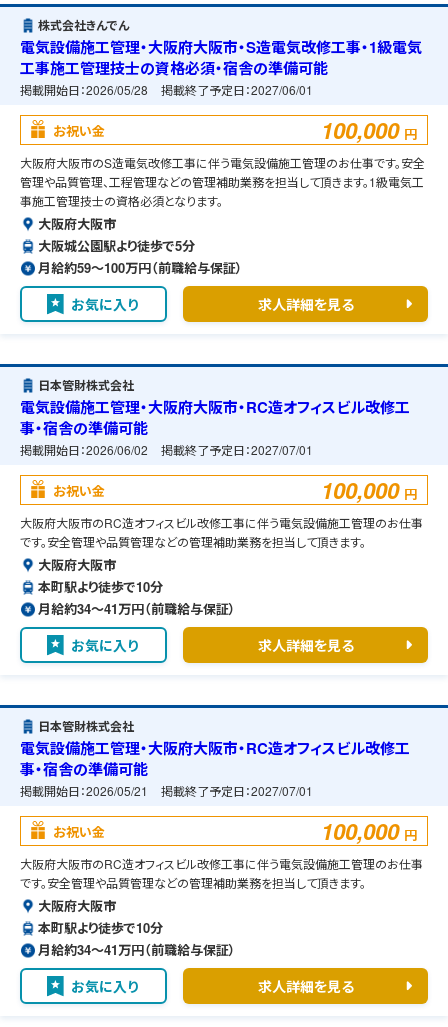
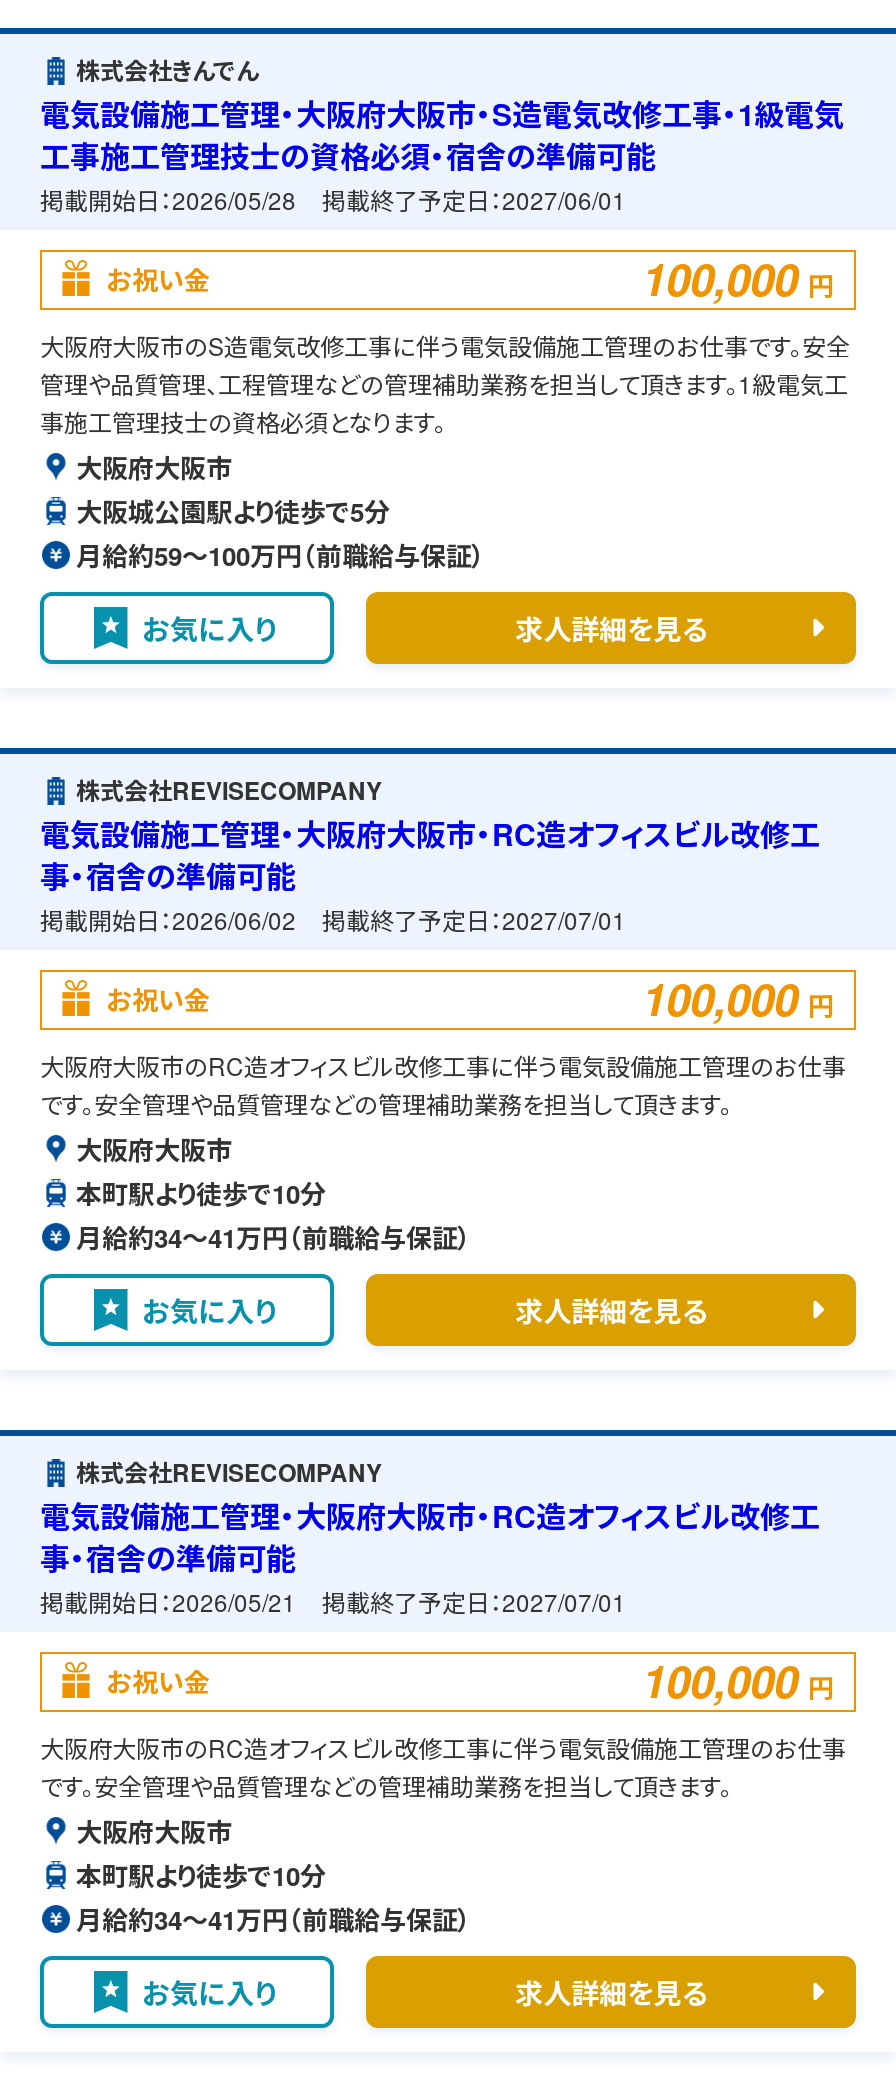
[38,376,134,394] 日本管財株式会社 -> [76,772,382,808] 株式会社REVISECOMPANY
[38,717,134,735] 日本管財株式会社 -> [76,1454,382,1490] 株式会社REVISECOMPANY

